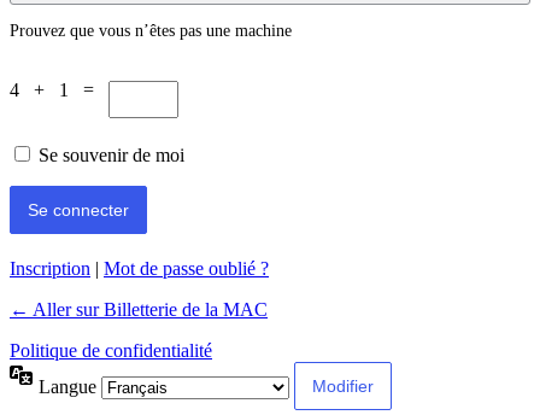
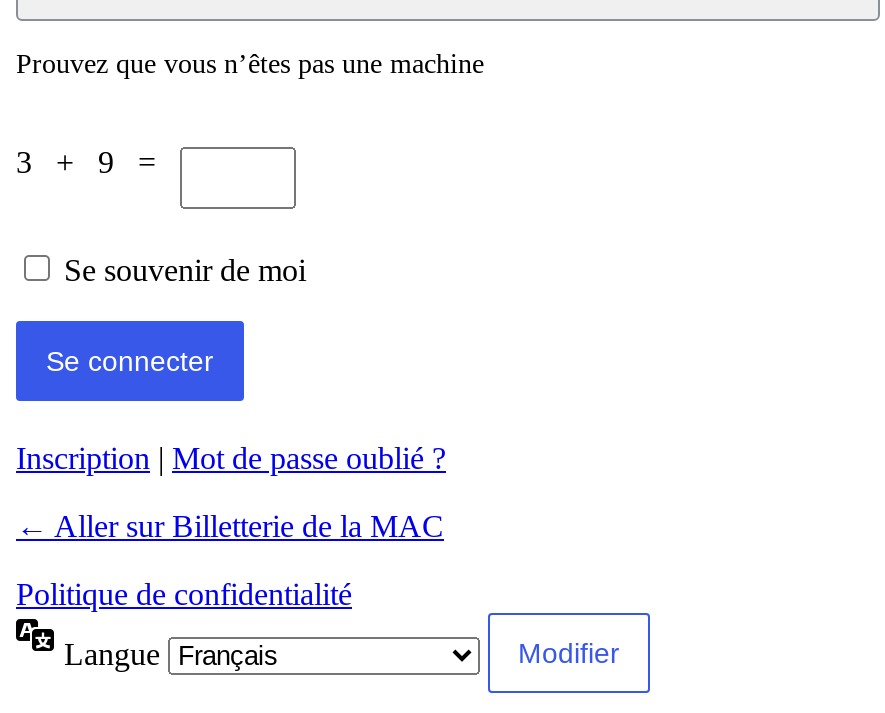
[10,80,108,100] 4 + 1 = -> [16,146,180,180] 3 + 9 =

